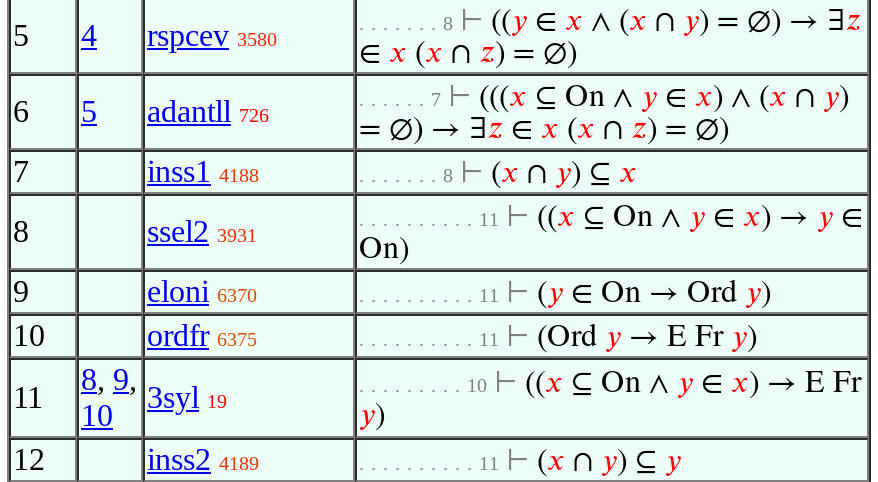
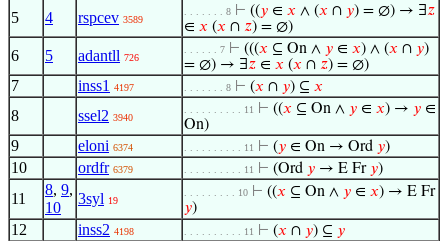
[13,18,277,52] 5 4 rspcev 3580 -> [11,9,143,26] 5 4 rspcev 3589
[147,154,259,188] inss1 4188 -> [78,77,134,94] inss1 4197
[147,214,257,248] ssel2 3931 -> [78,107,133,124] ssel2 3940
[147,274,257,308] eloni 6370 -> [78,137,133,154] eloni 6374
[147,318,257,352] ordfr 6375 -> [78,159,133,176] ordfr 6379
[147,442,259,476] inss2 4189 -> [78,221,134,238] inss2 4198

